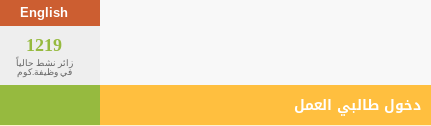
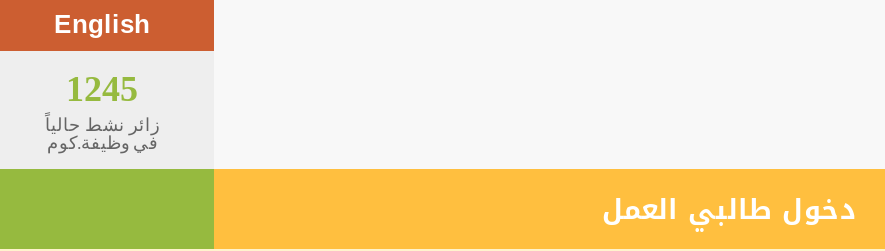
[26,35,62,55] 1219 -> [66,69,138,109] 1245

